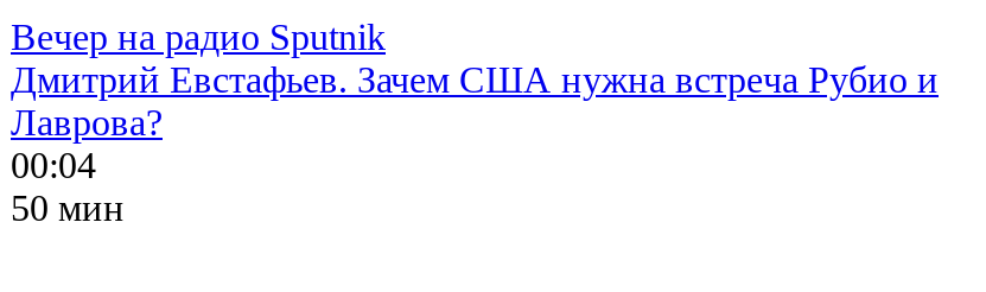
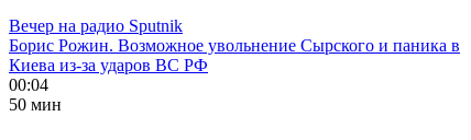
[11,59,939,142] Дмитрий Евстафьев. Зачем США нужна встреча Рубио и | Лаврова? -> [9,36,460,74] Борис Рожин. Возможное увольнение Сырского и паника в | Киева из-за ударов ВС РФ

